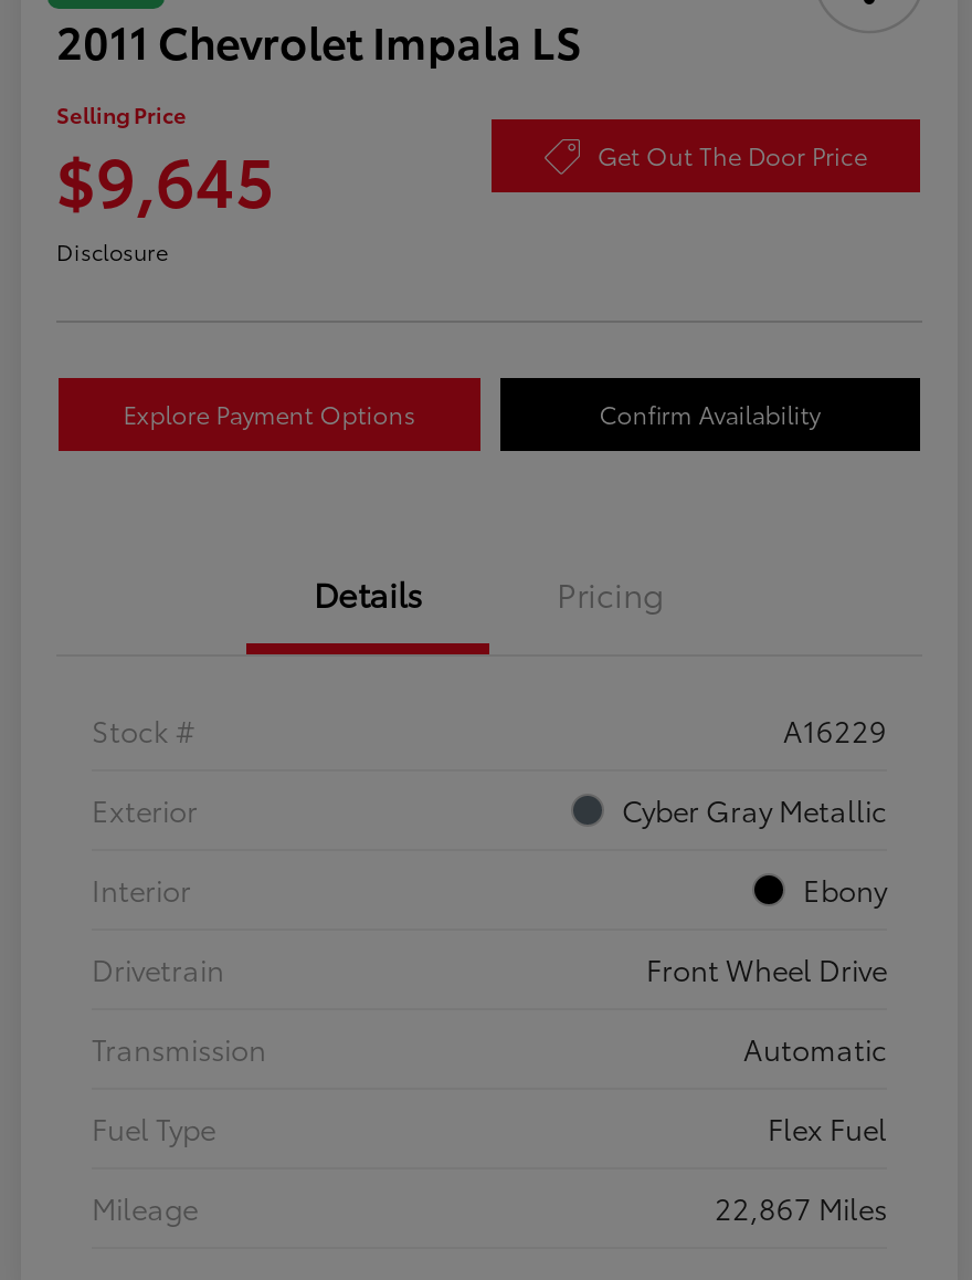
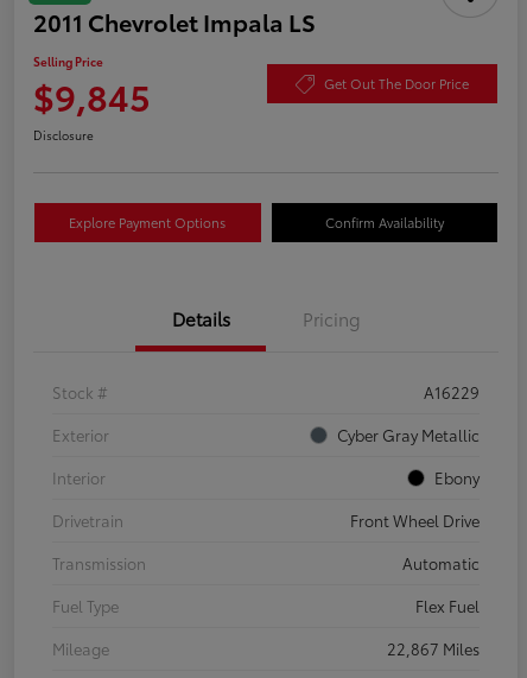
[56,130,275,225] $9,645 -> [33,70,151,121] $9,845

